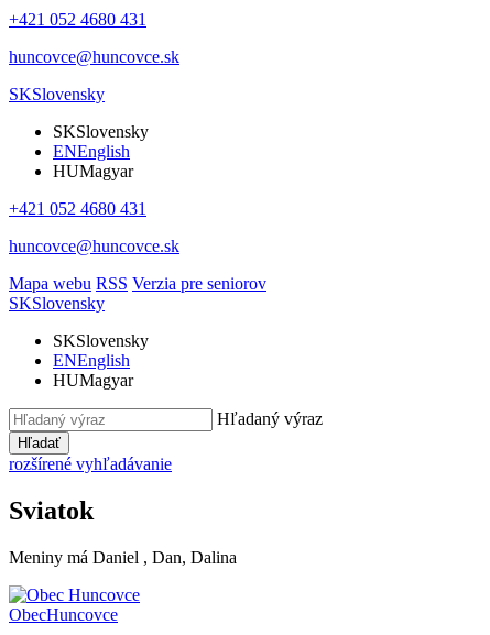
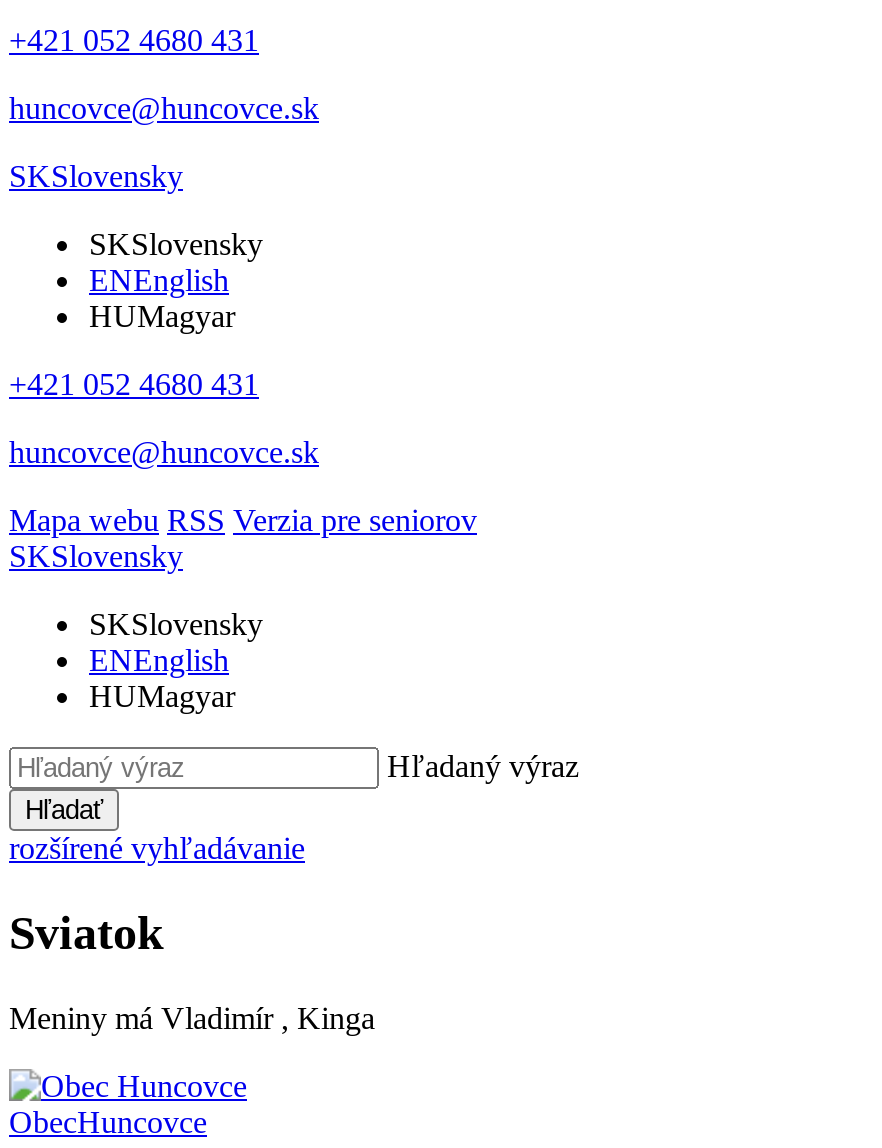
[9,548,237,567] Meniny má Daniel , Dan, Dalina -> [9,1001,375,1035] Meniny má Vladimír , Kinga

